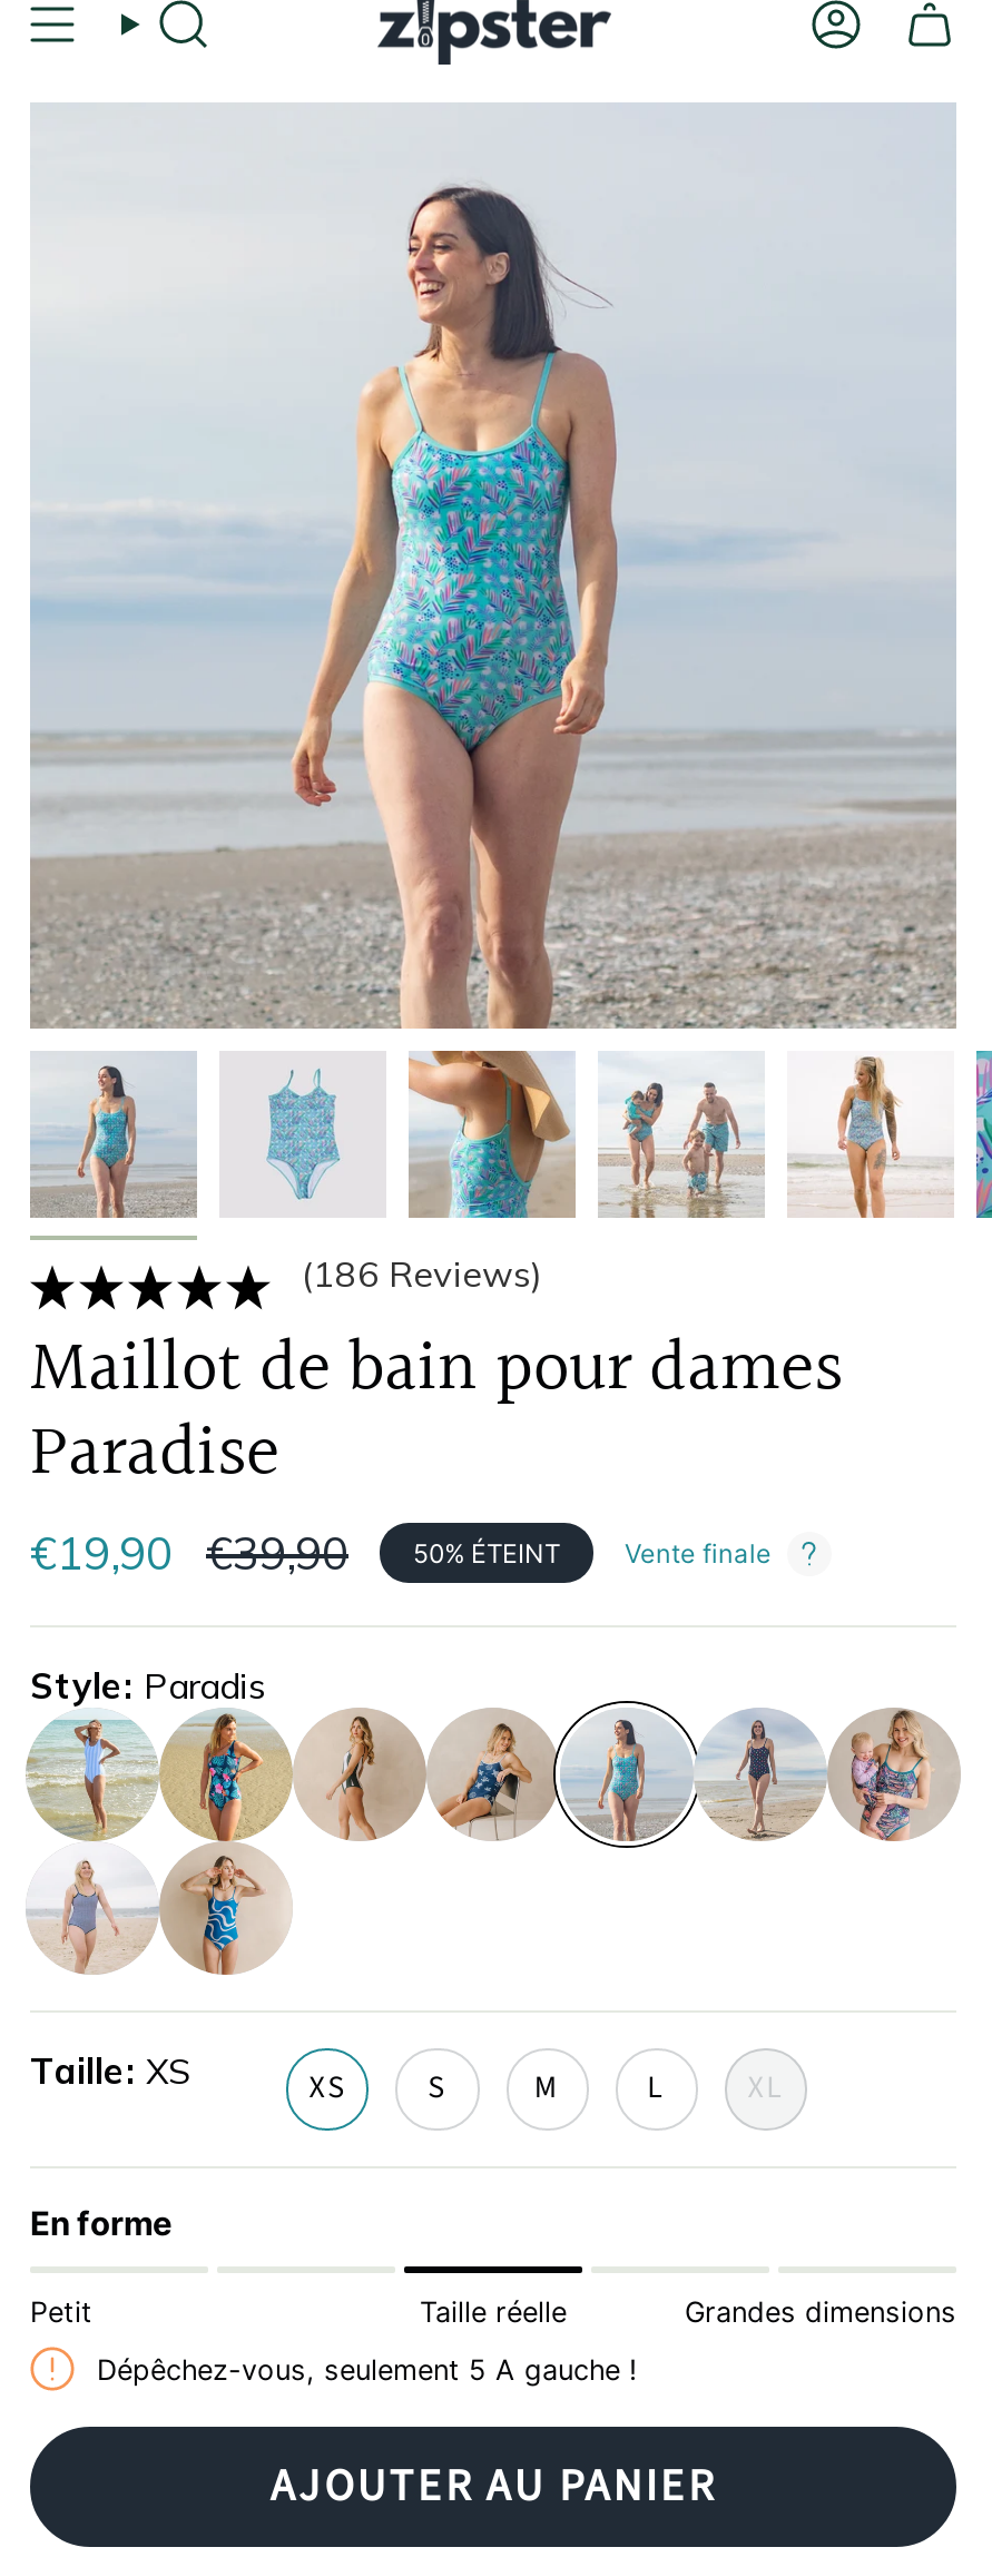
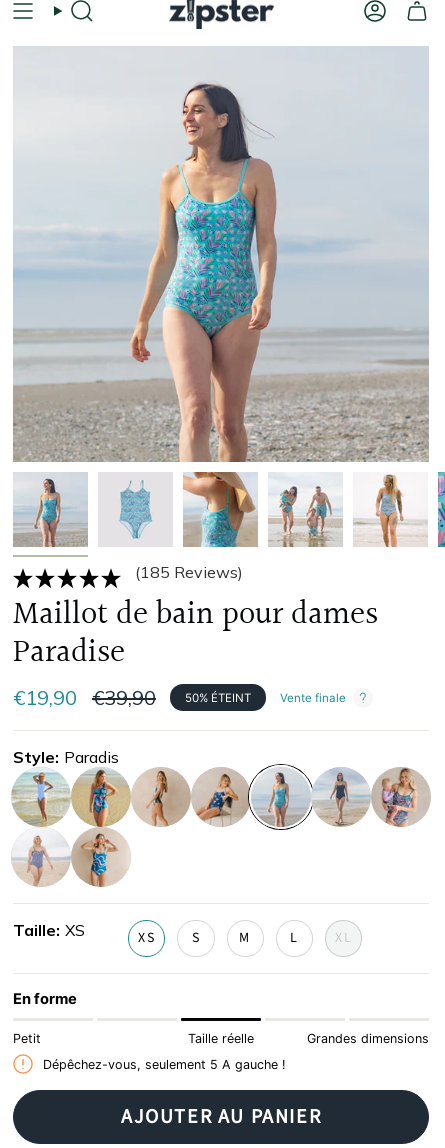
[302,1251,542,1296] (186 Reviews) -> [135,562,243,582] (185 Reviews)

